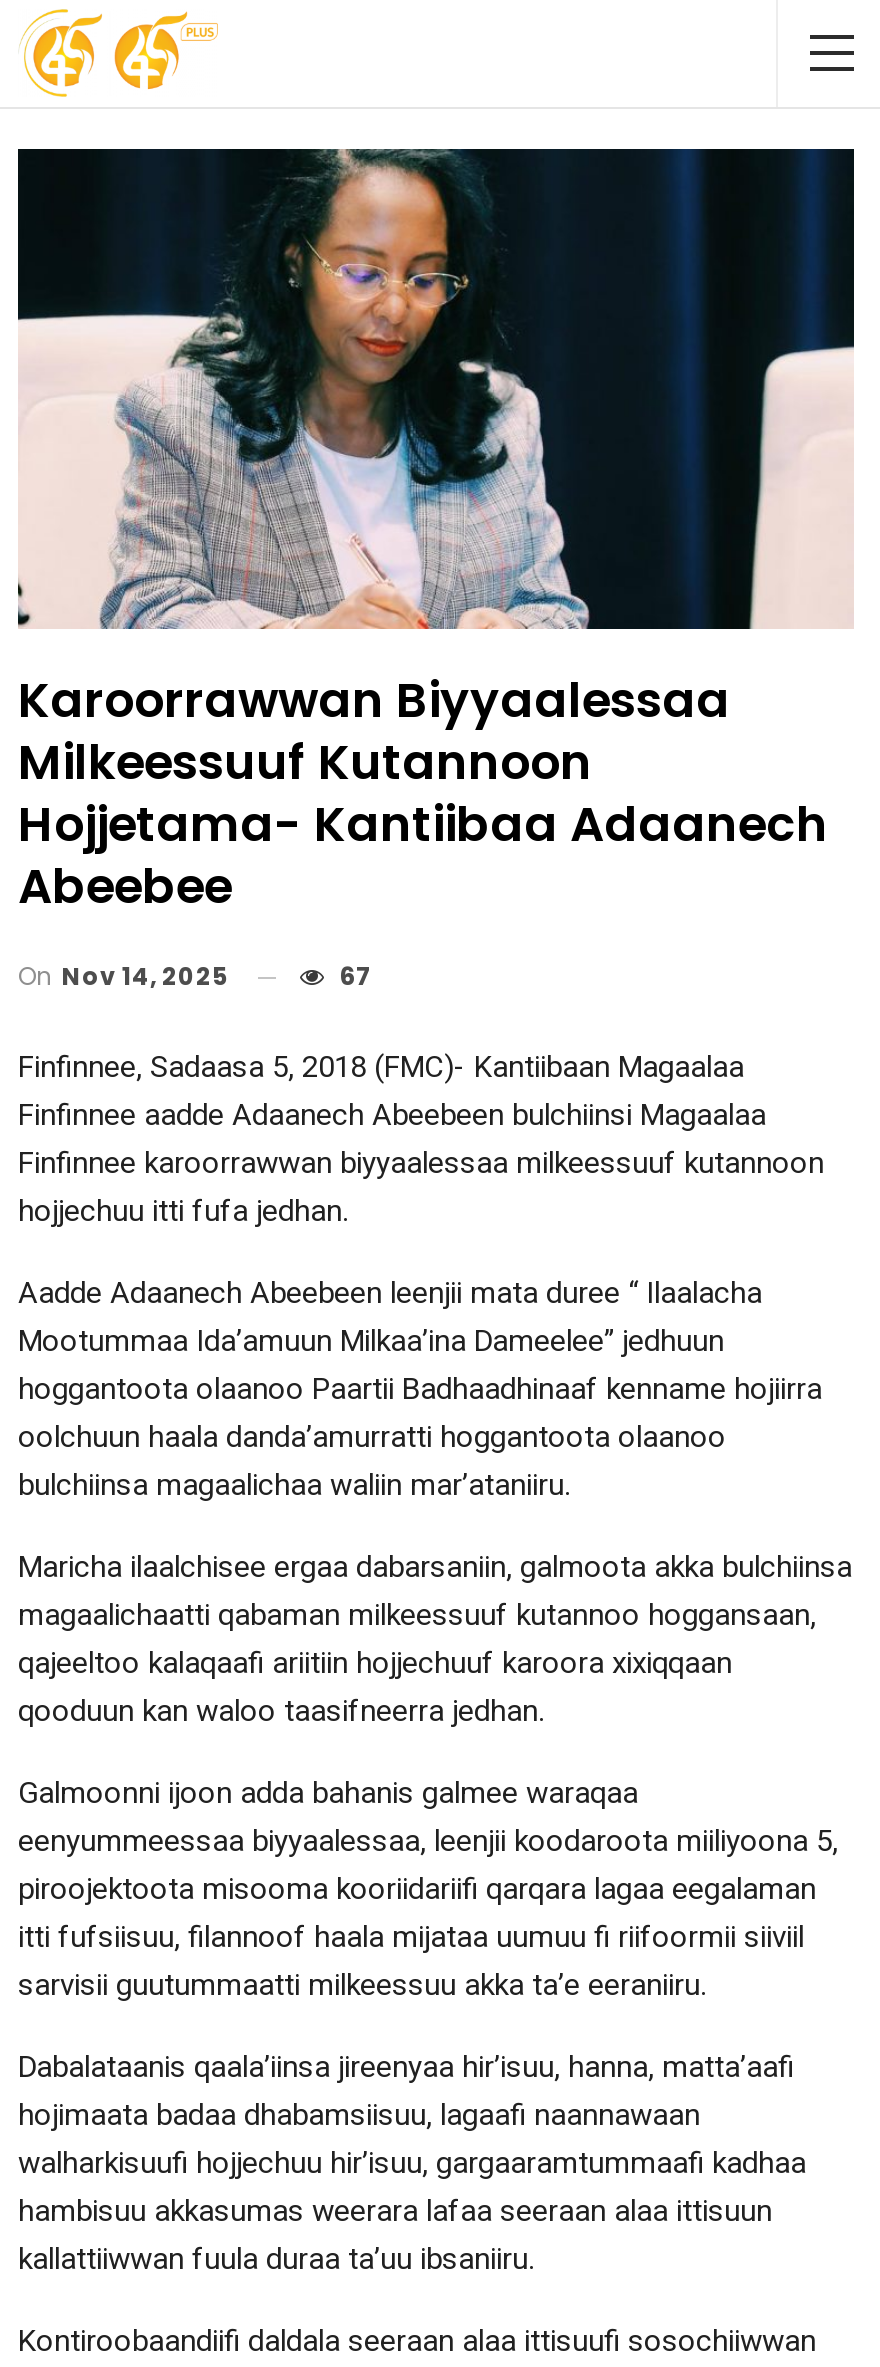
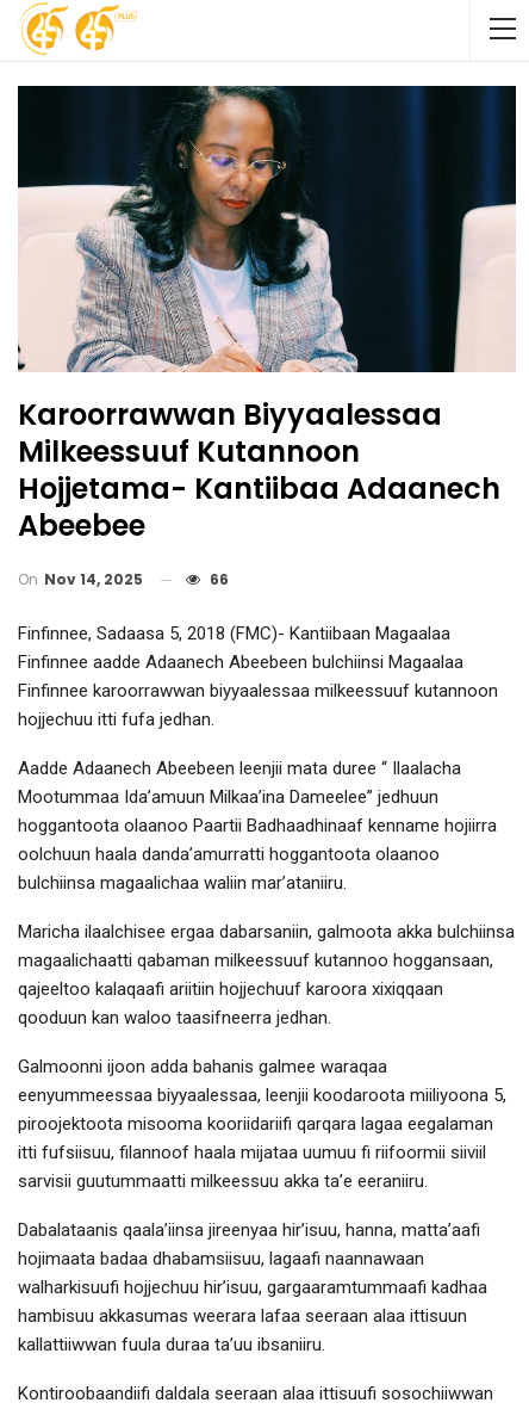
[340,958,372,992] 67 -> [210,569,229,589] 66

